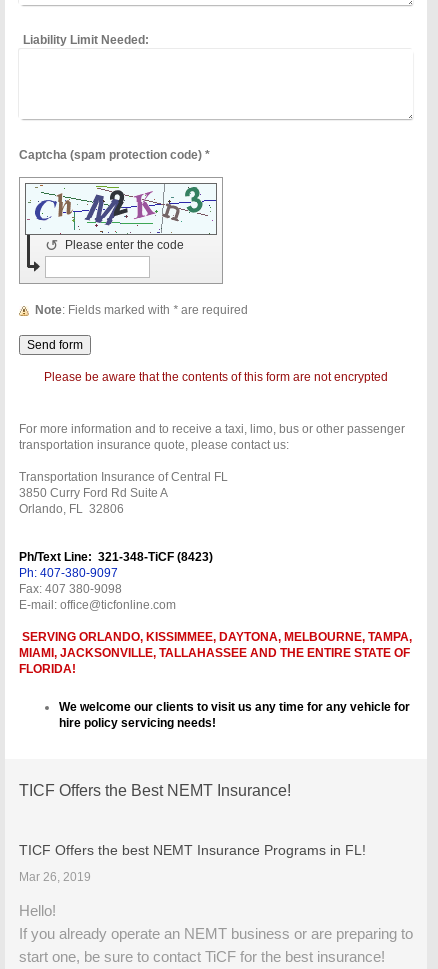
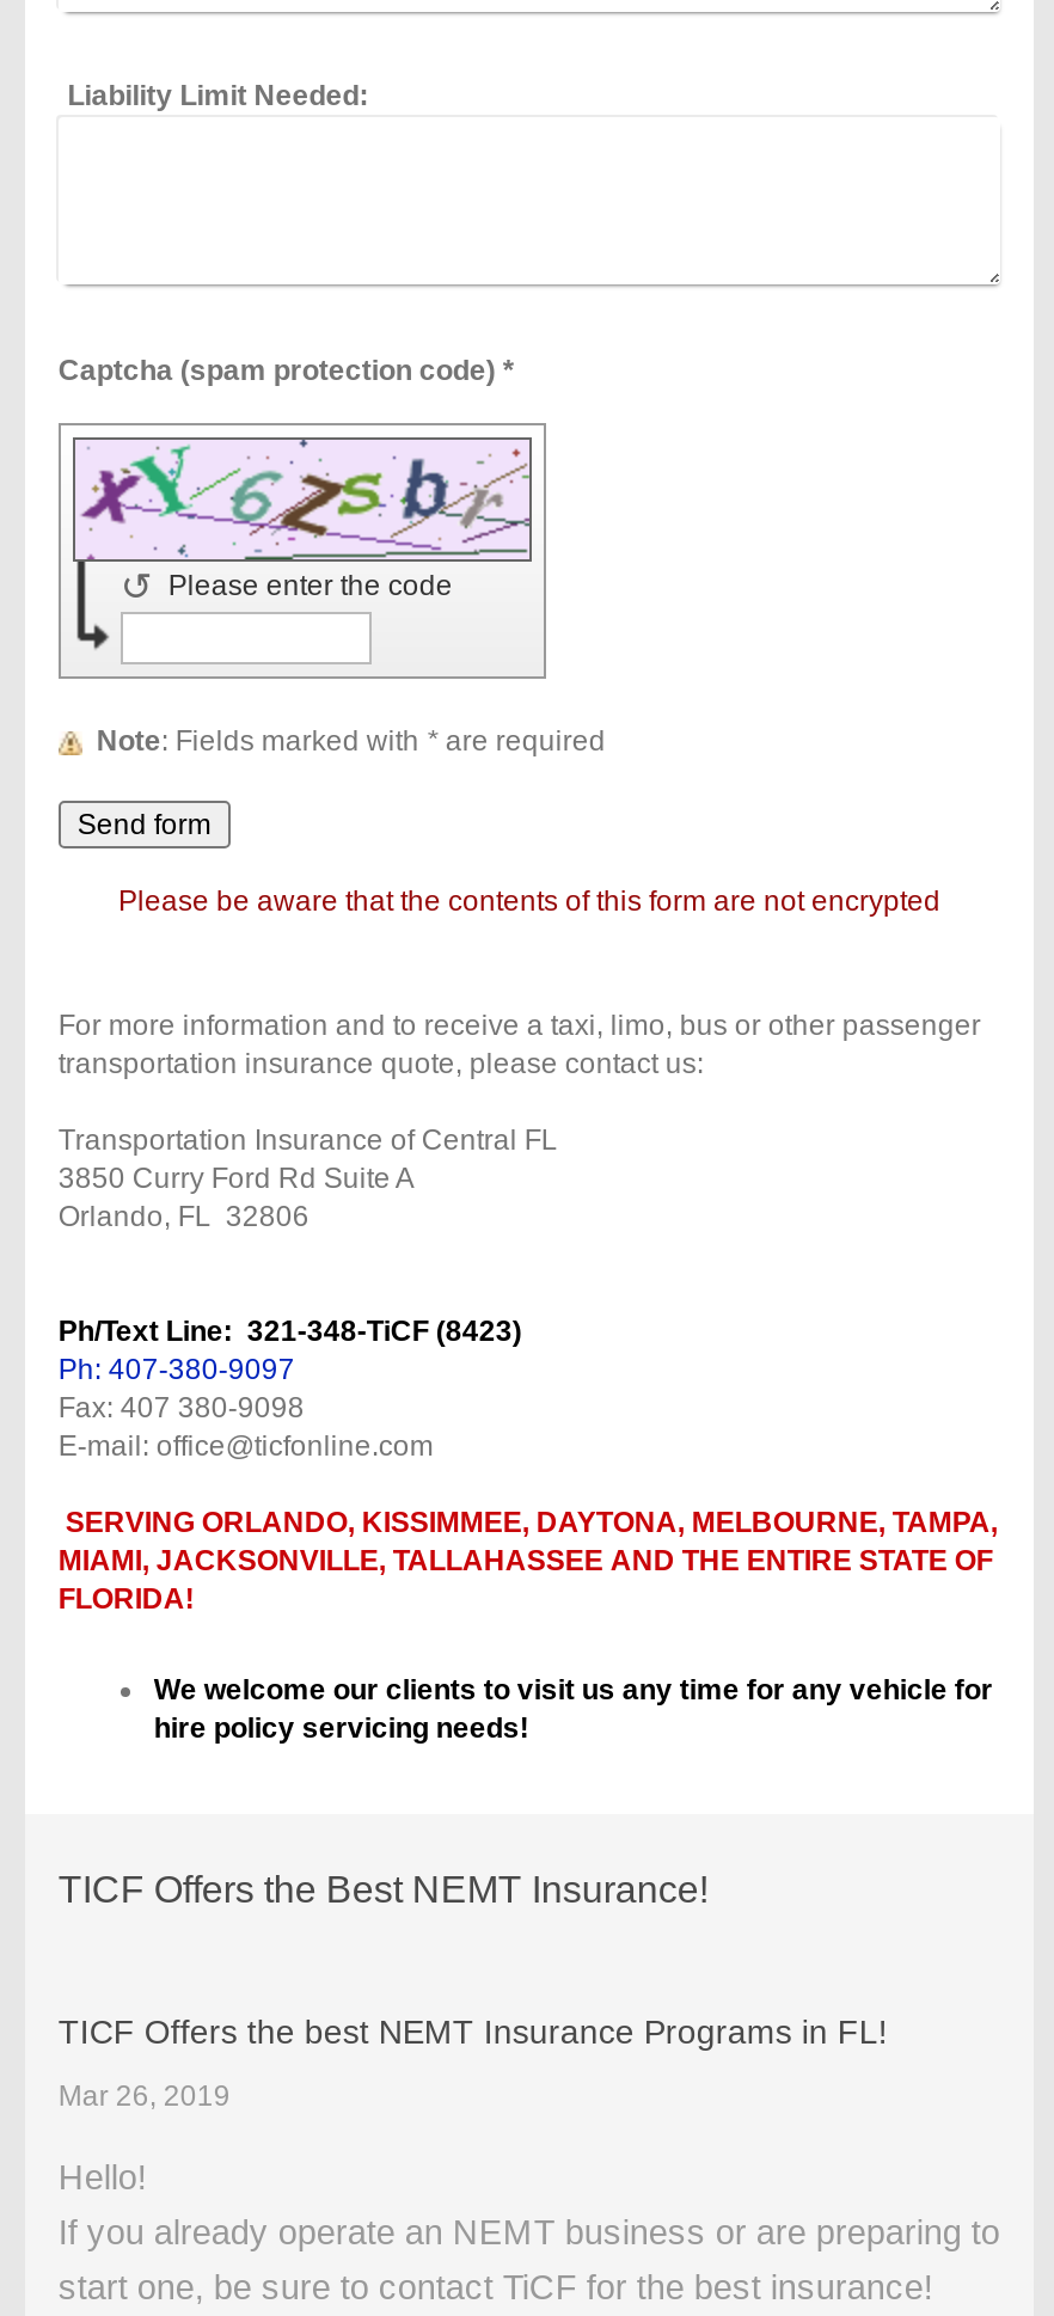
[26,183,217,235] [image] -> [75,437,532,562] [image]

